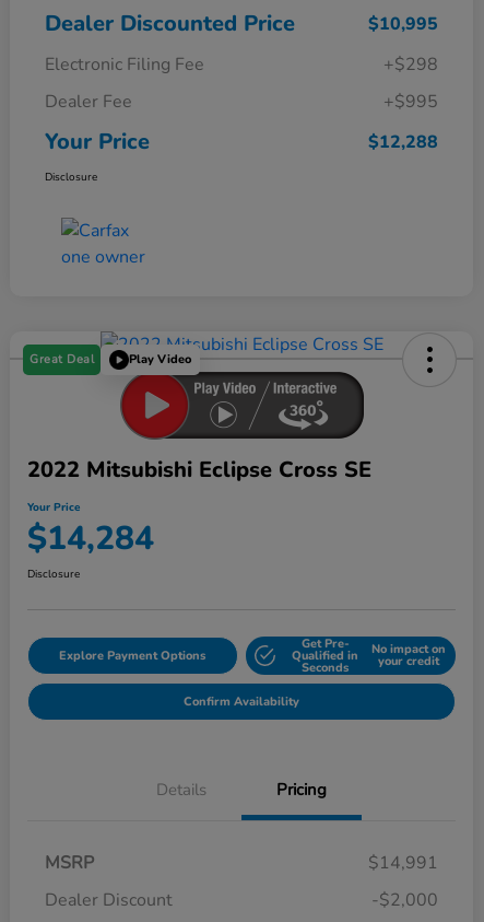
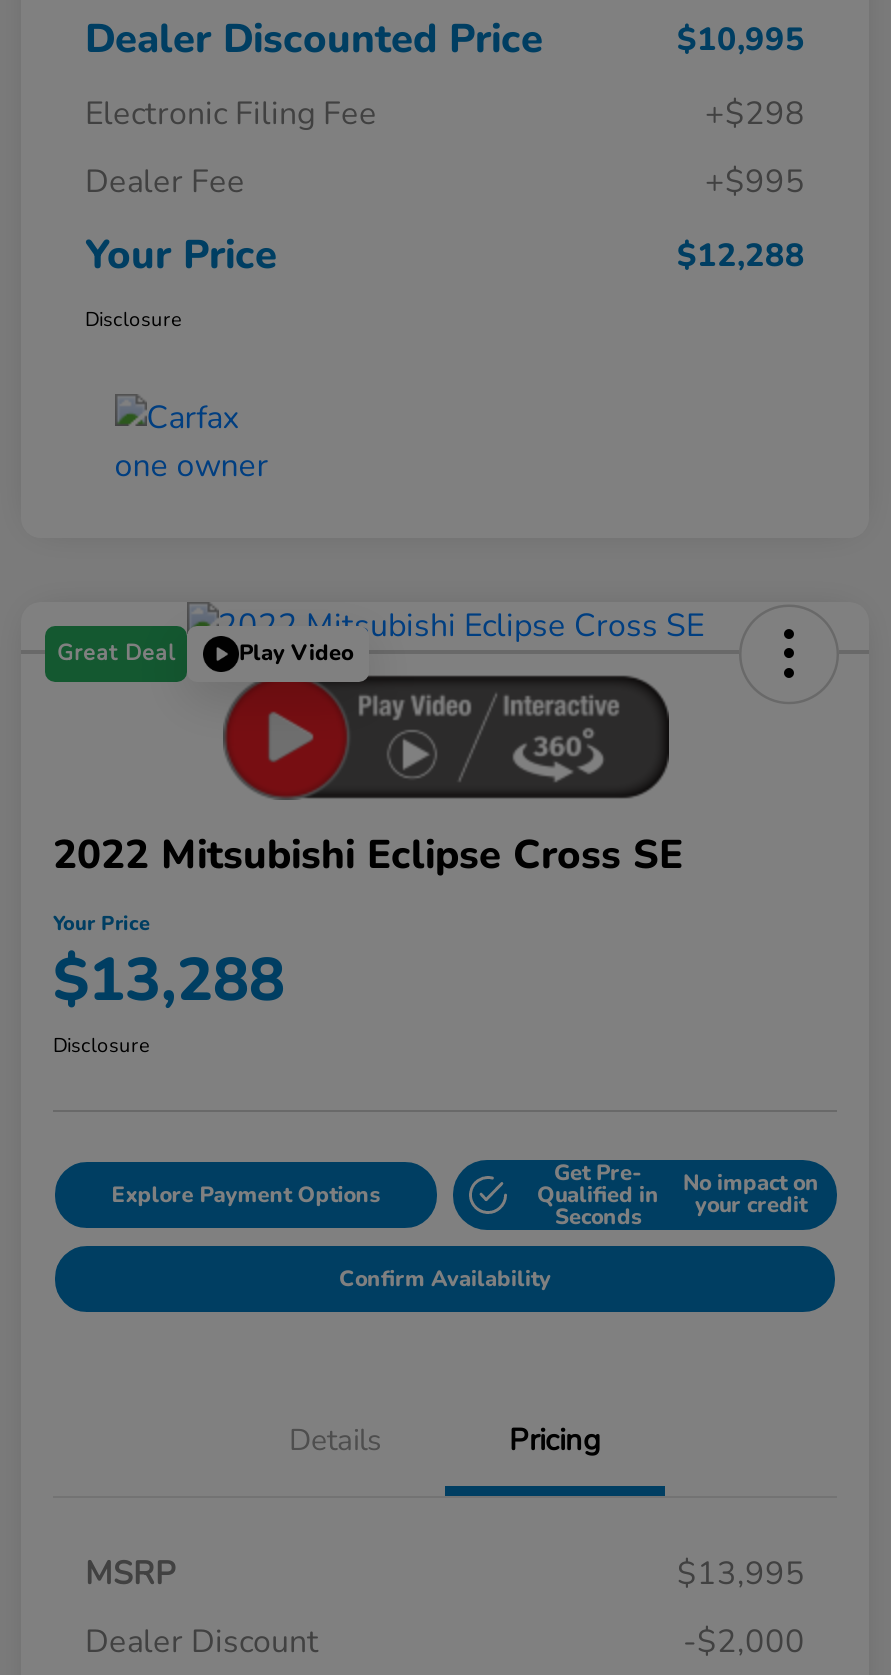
[27,516,154,561] $14,284 -> [53,940,285,1022] $13,288
[368,851,438,875] $14,991 -> [677,1552,805,1596] $13,995

